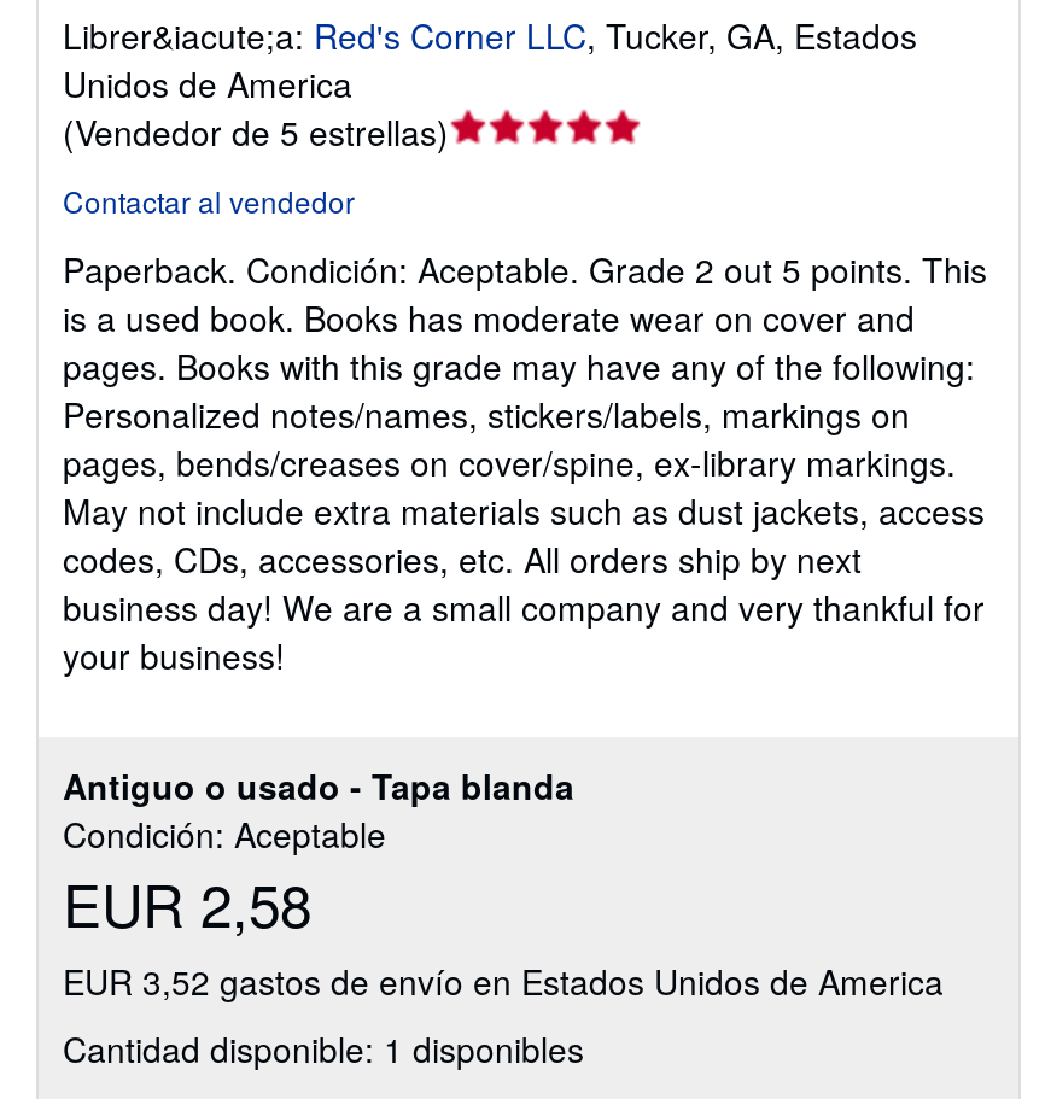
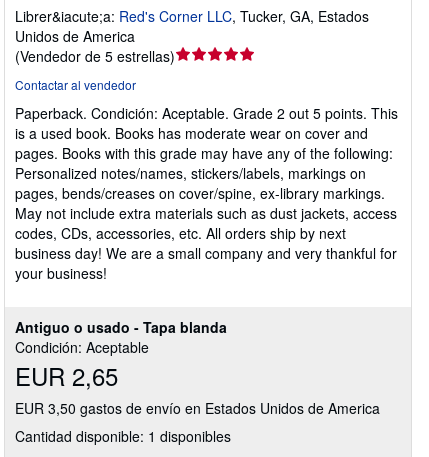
[63,859,311,944] EUR 2,58 -> [15,358,118,393] EUR 2,65
[63,956,944,1004] EUR 3,52 gastos de envío en Estados Unidos de America -> [15,398,380,418] EUR 3,50 gastos de envío en Estados Unidos de America

